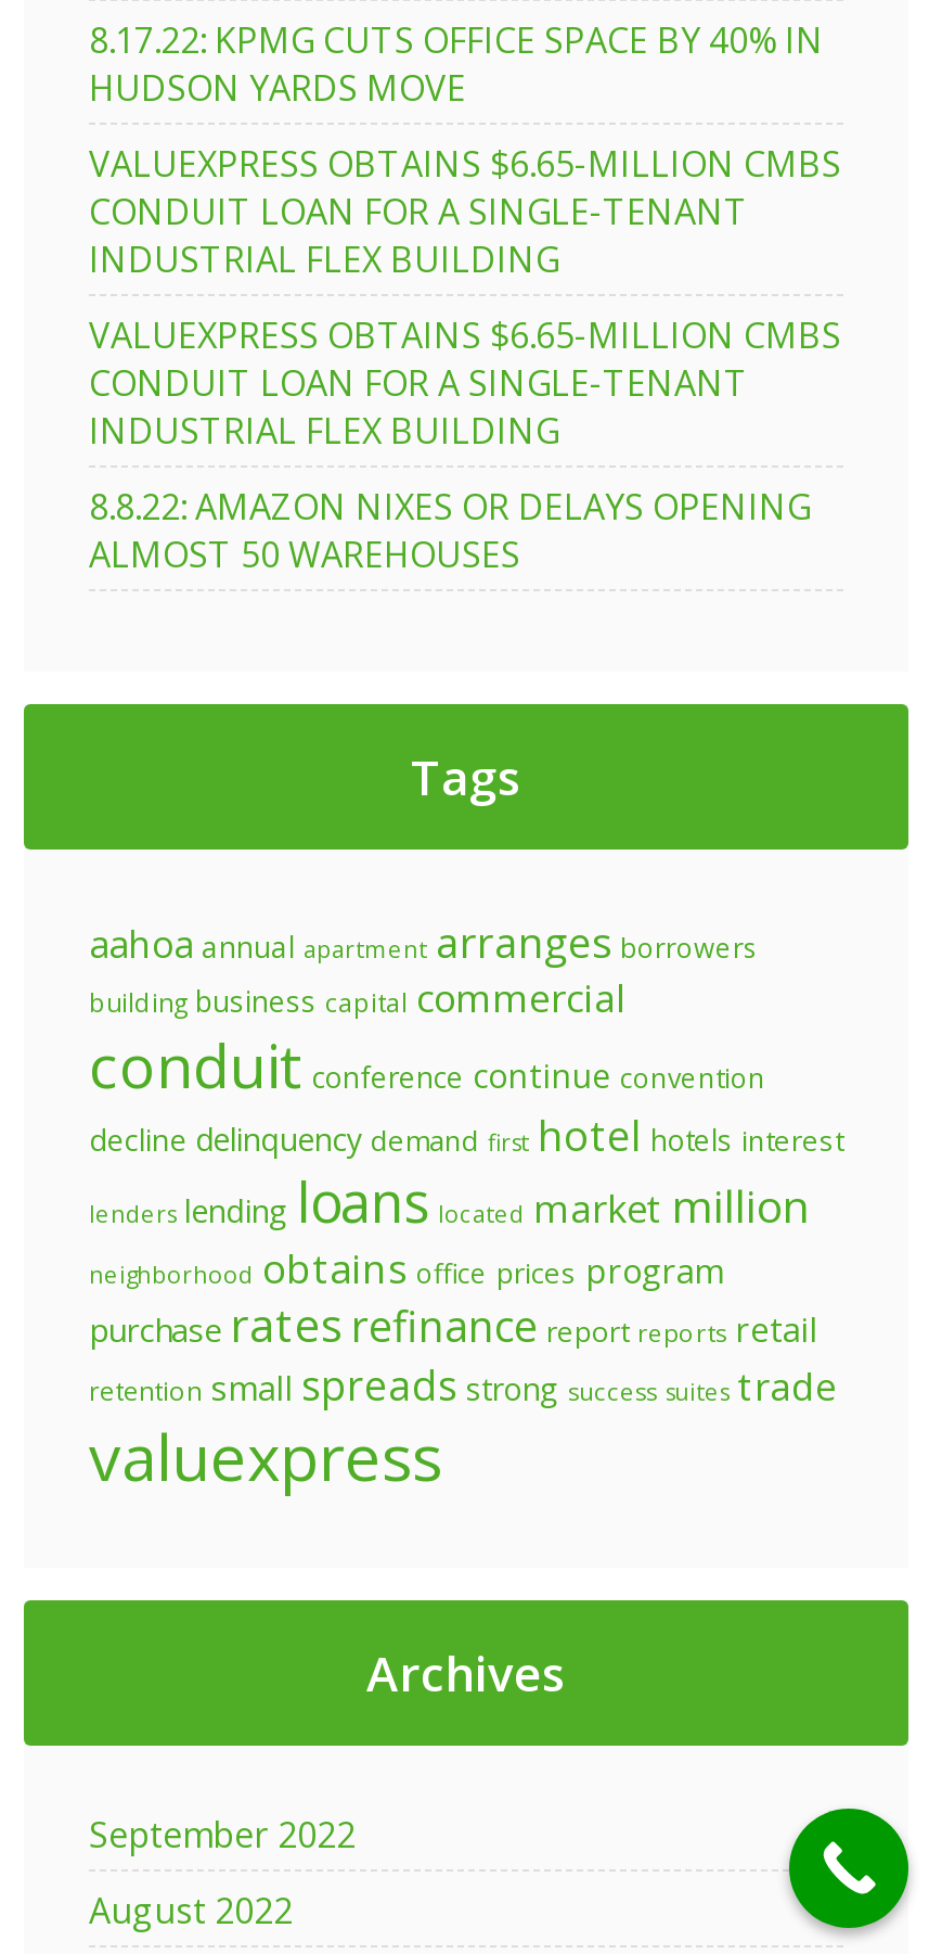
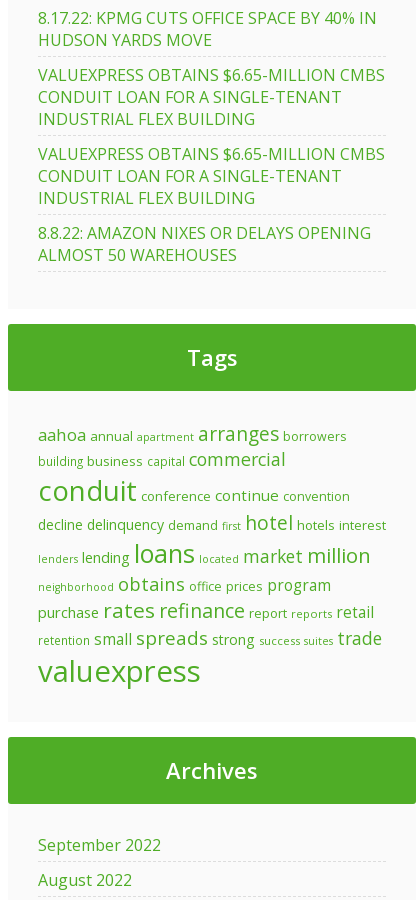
[785,1805,913,1936] [image] -> none

